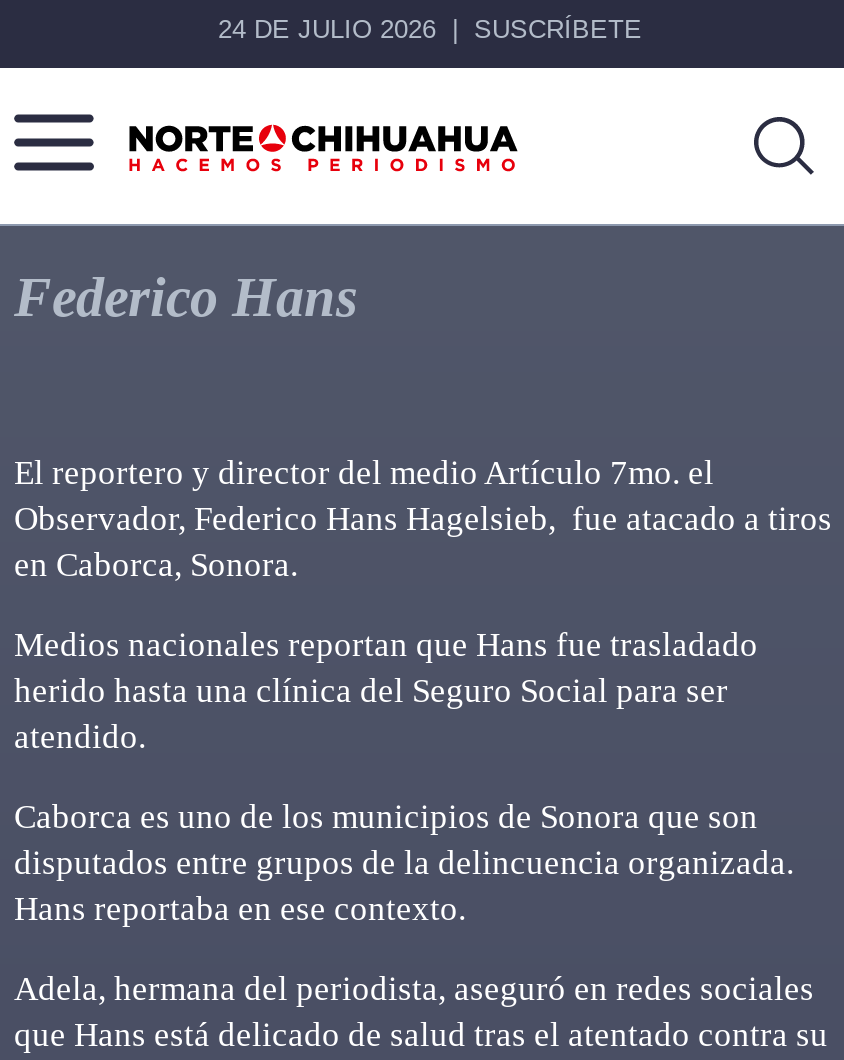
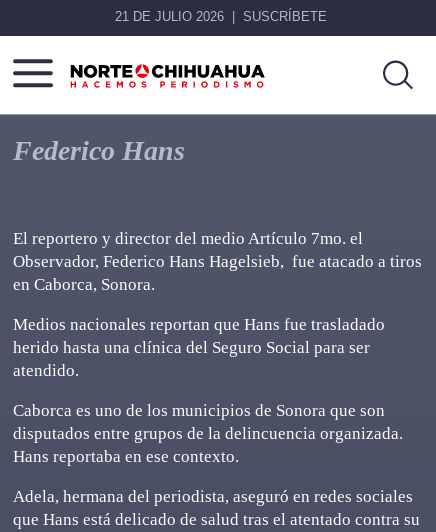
[218,14,642,44] 24 DE JULIO 2026 SUSCRÍBETE -> [115,9,327,24] 21 DE JULIO 2026 SUSCRÍBETE

